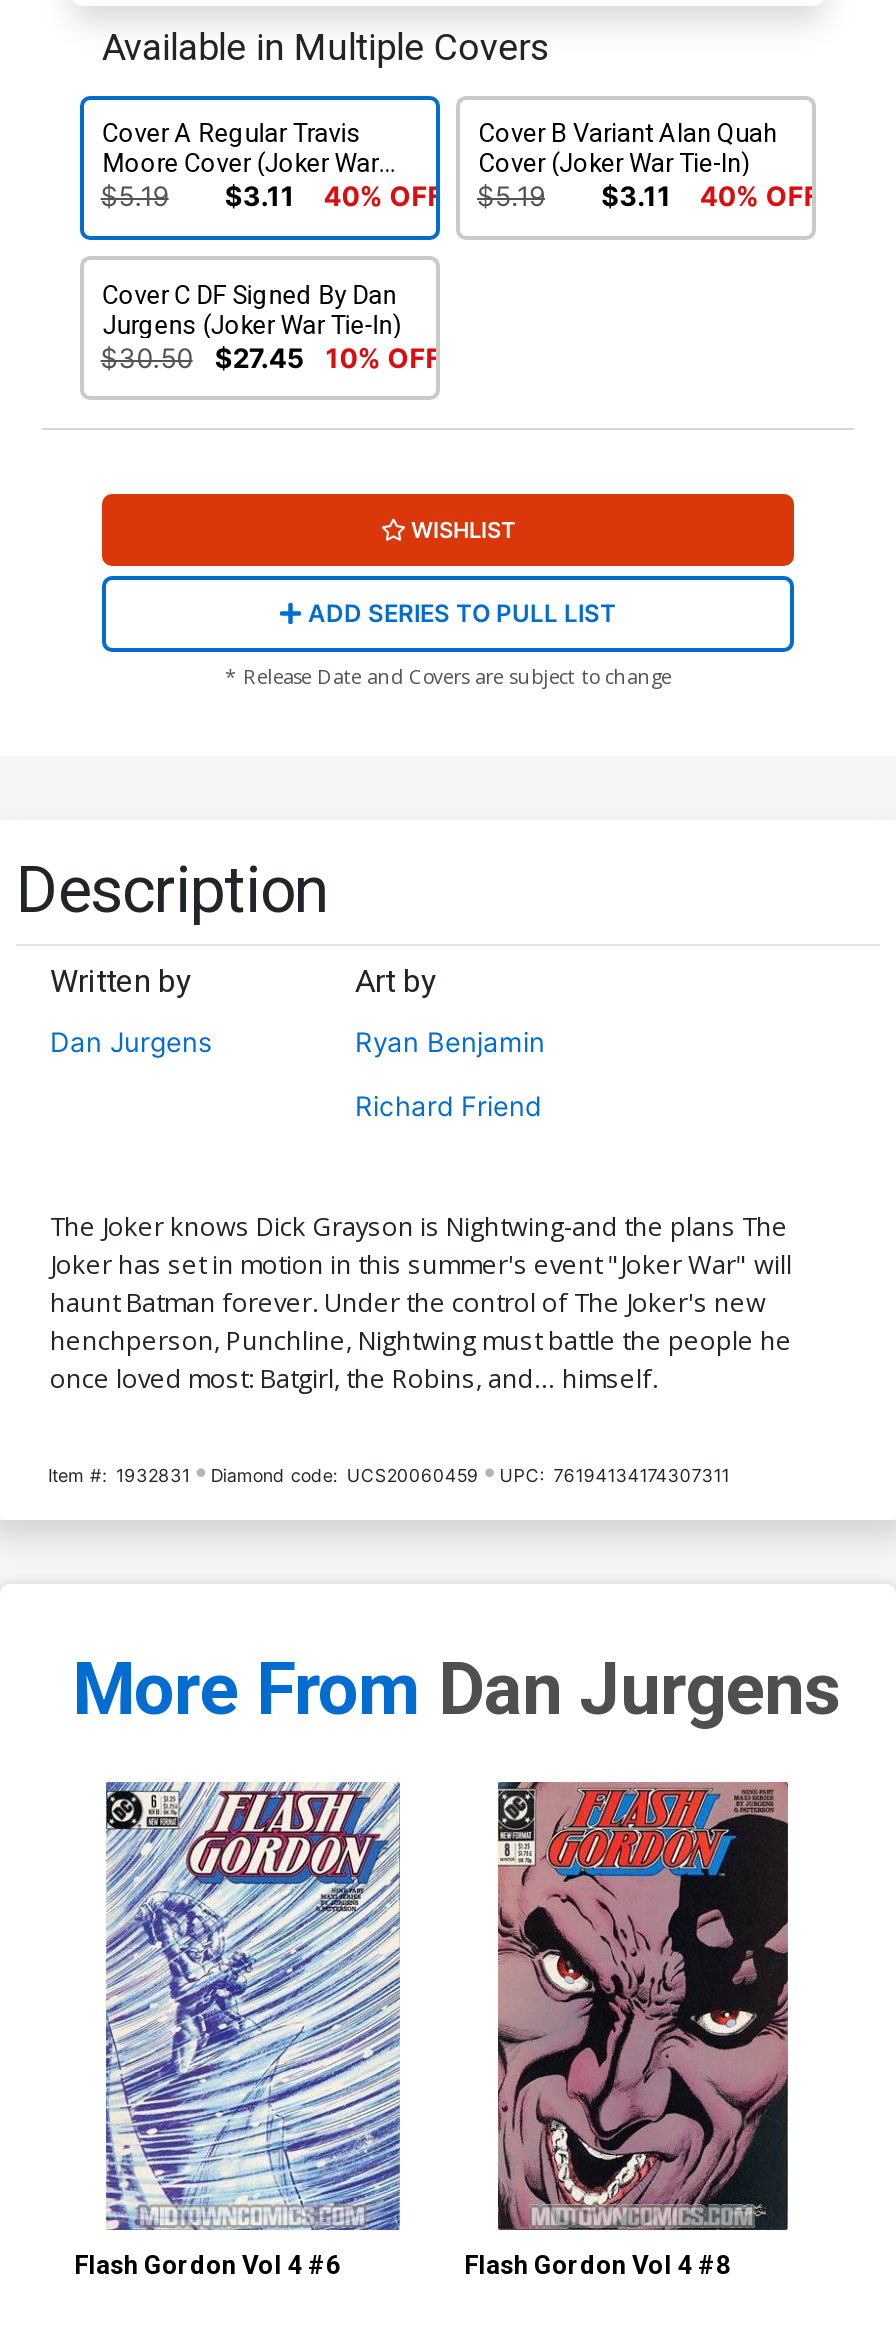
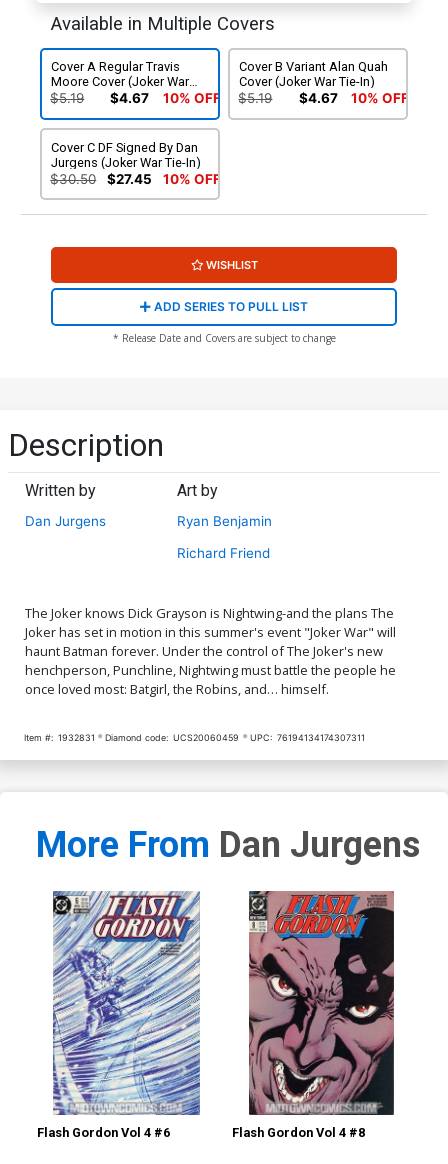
[225,180,295,212] $3.11 -> [110,90,149,106] $4.67
[323,180,443,212] 40% OFF -> [163,90,221,106] 10% OFF
[601,180,671,212] $3.11 -> [299,90,338,106] $4.67
[700,180,820,212] 40% OFF -> [351,90,409,106] 10% OFF

